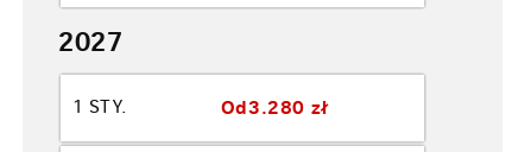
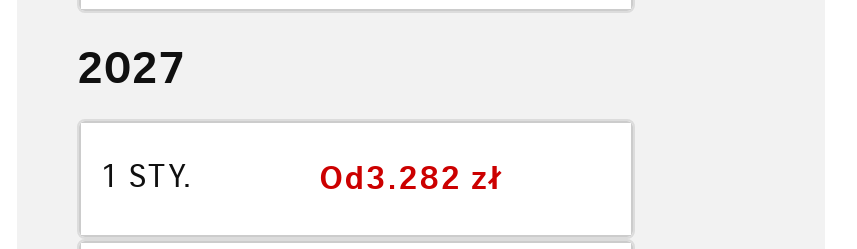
[221,95,329,120] Od3.280 zł -> [320,156,502,198] Od3.282 zł

